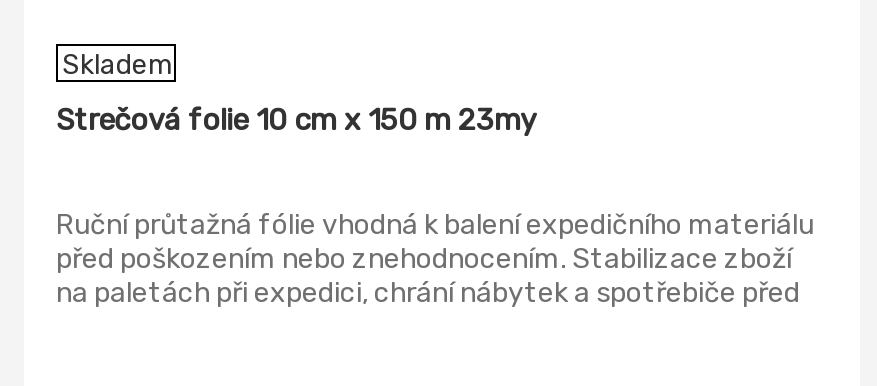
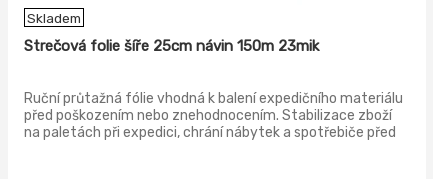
[56,103,536,139] Strečová folie 10 cm x 150 m 23my -> [24,37,319,55] Strečová folie šíře 25cm návin 150m 23mik

